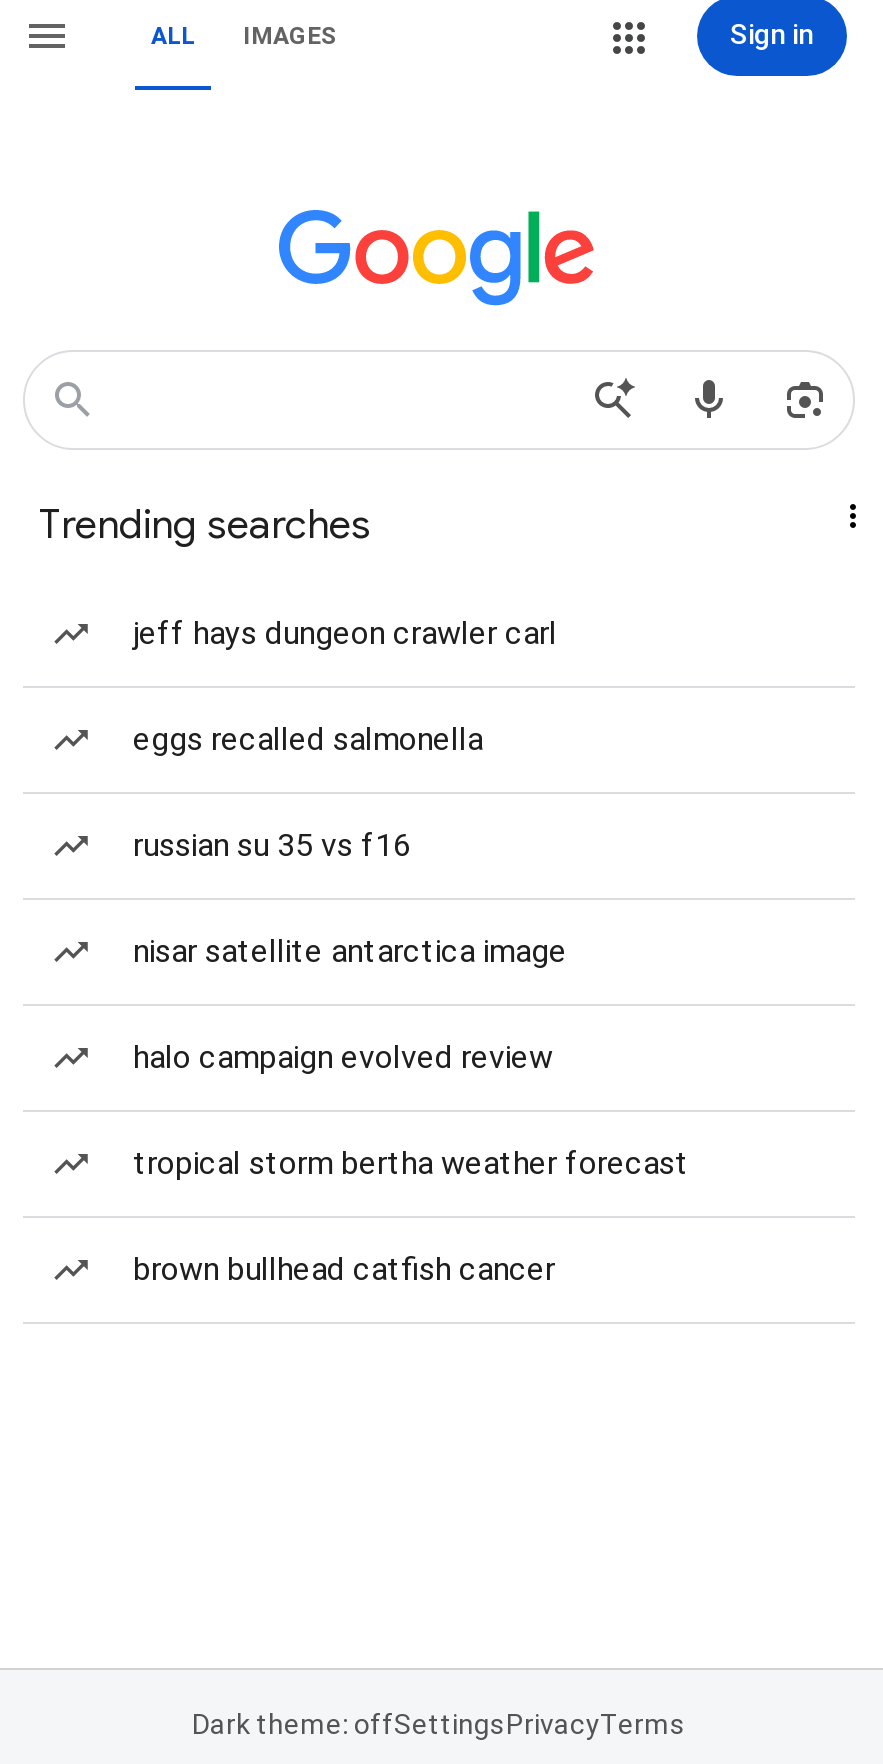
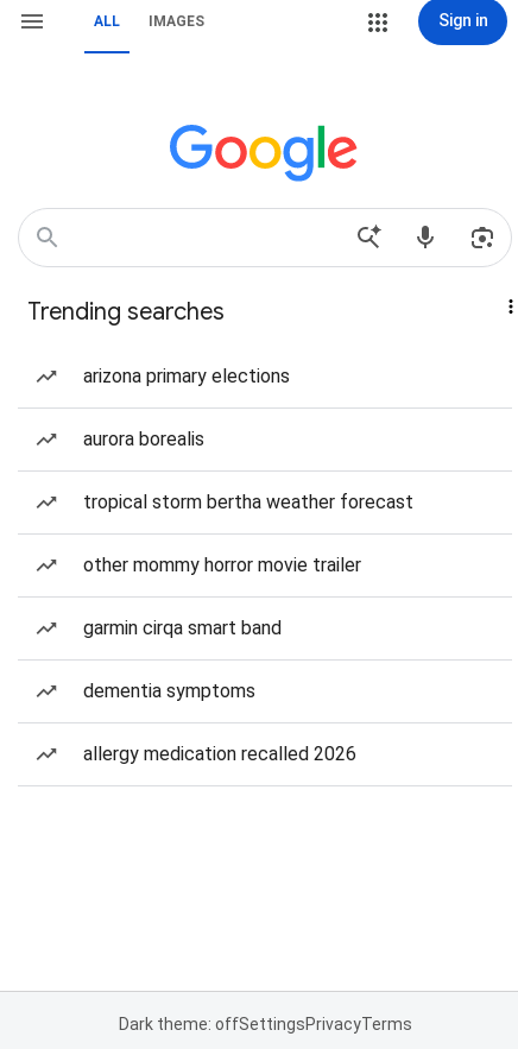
[133,614,567,1076] jeff hays dungeon crawler carl | eggs recalled salmonella | russian su 35 vs f16 | nisar satellite antarctica image | halo campaign evolved review -> [83,365,290,450] arizona primary elections | aurora borealis
moved [133,1144,689,1182] -> [83,491,413,513]: tropical storm bertha weather forecast
[133,1250,555,1288] brown bullhead catfish cancer -> [83,554,361,765] other mommy horror movie trailer | garmin cirqa smart band | dementia symptoms | allergy medication recalled 2026

